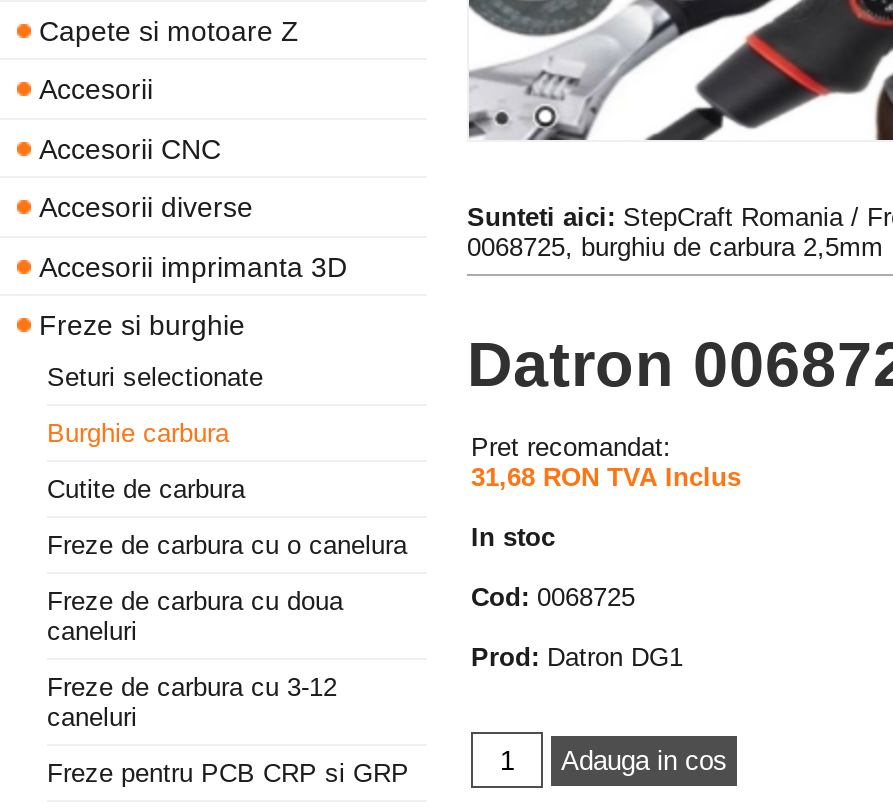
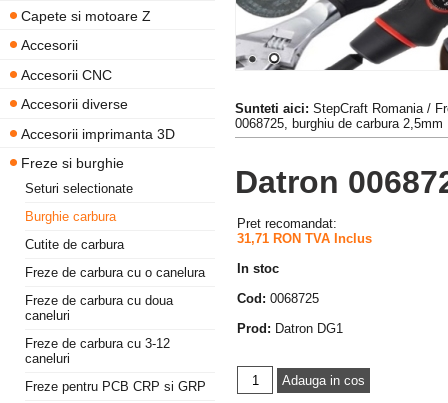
[471,463,741,493] 31,68 RON TVA Inclus -> [237,231,372,246] 31,71 RON TVA Inclus

